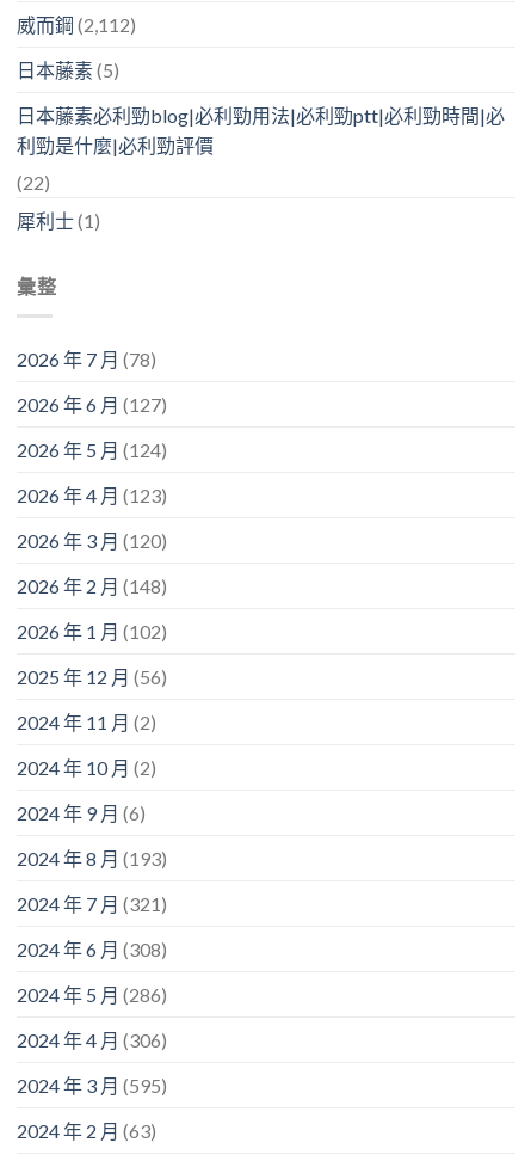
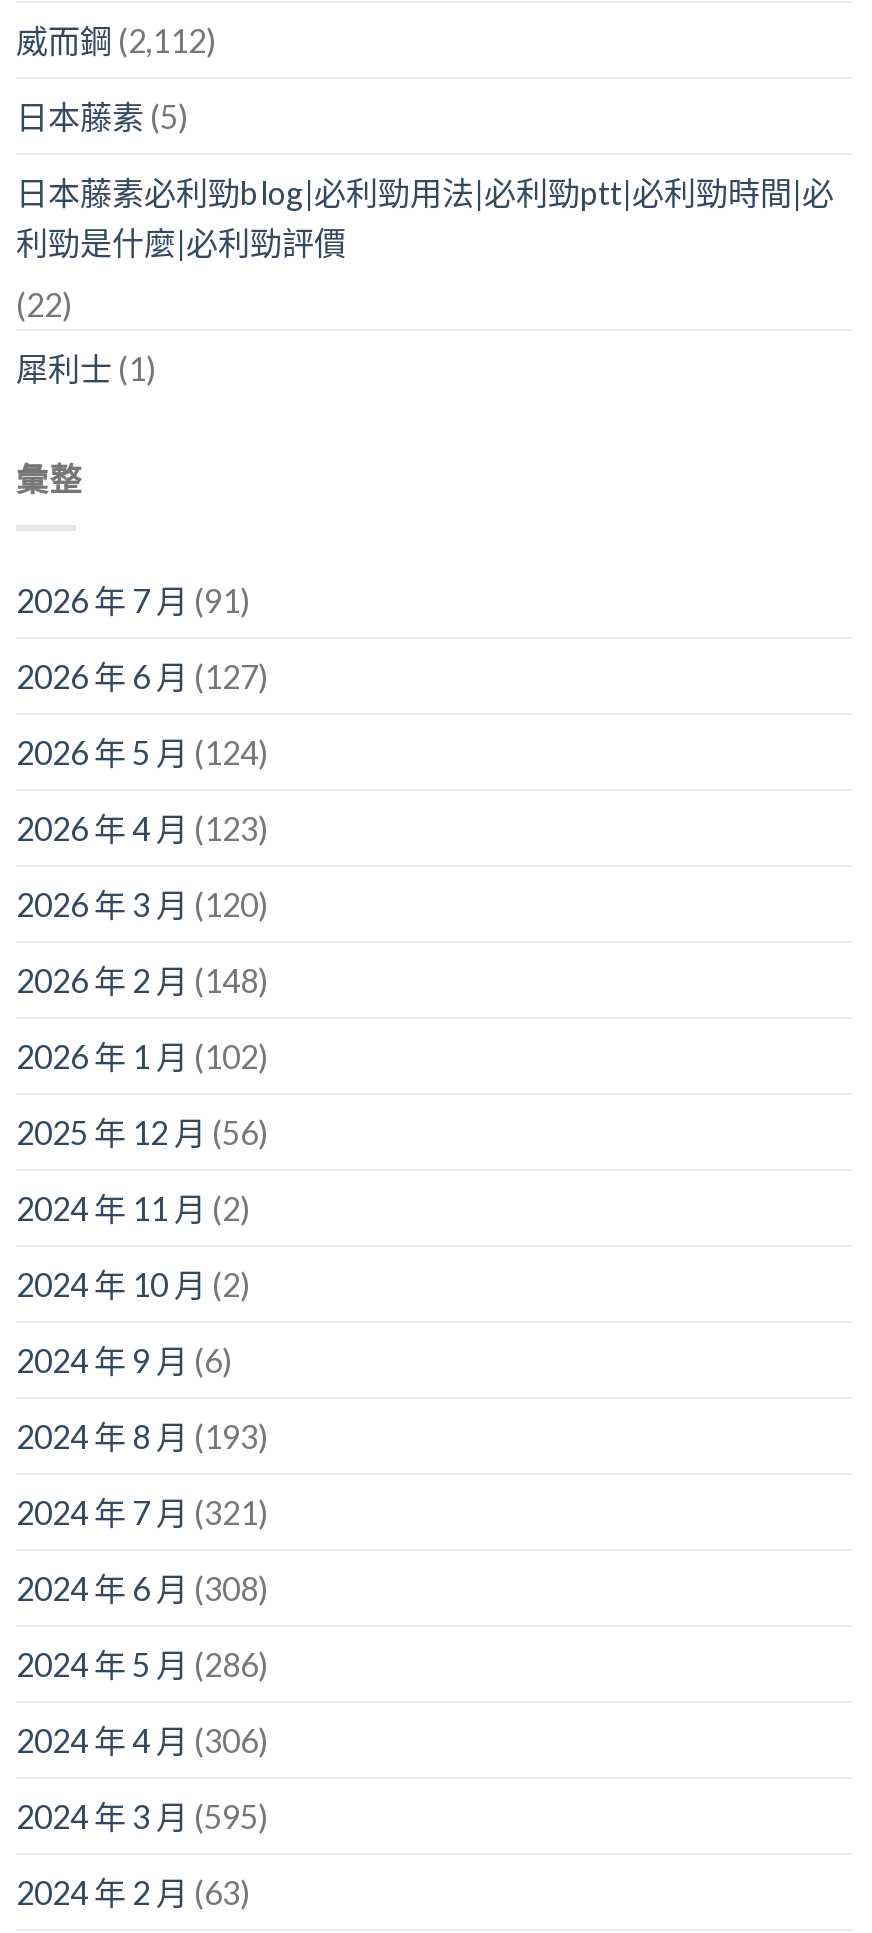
[17,347,156,370] 2026 年 7 月(78) -> [16,581,250,619] 2026 年 7 月(91)

